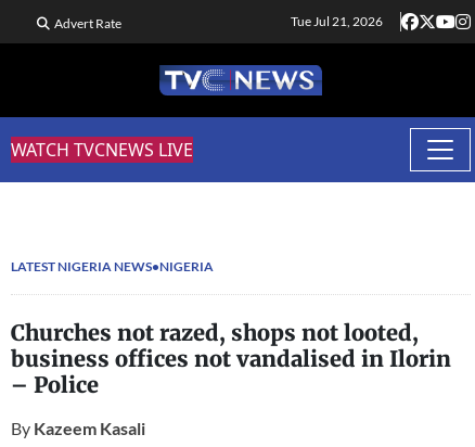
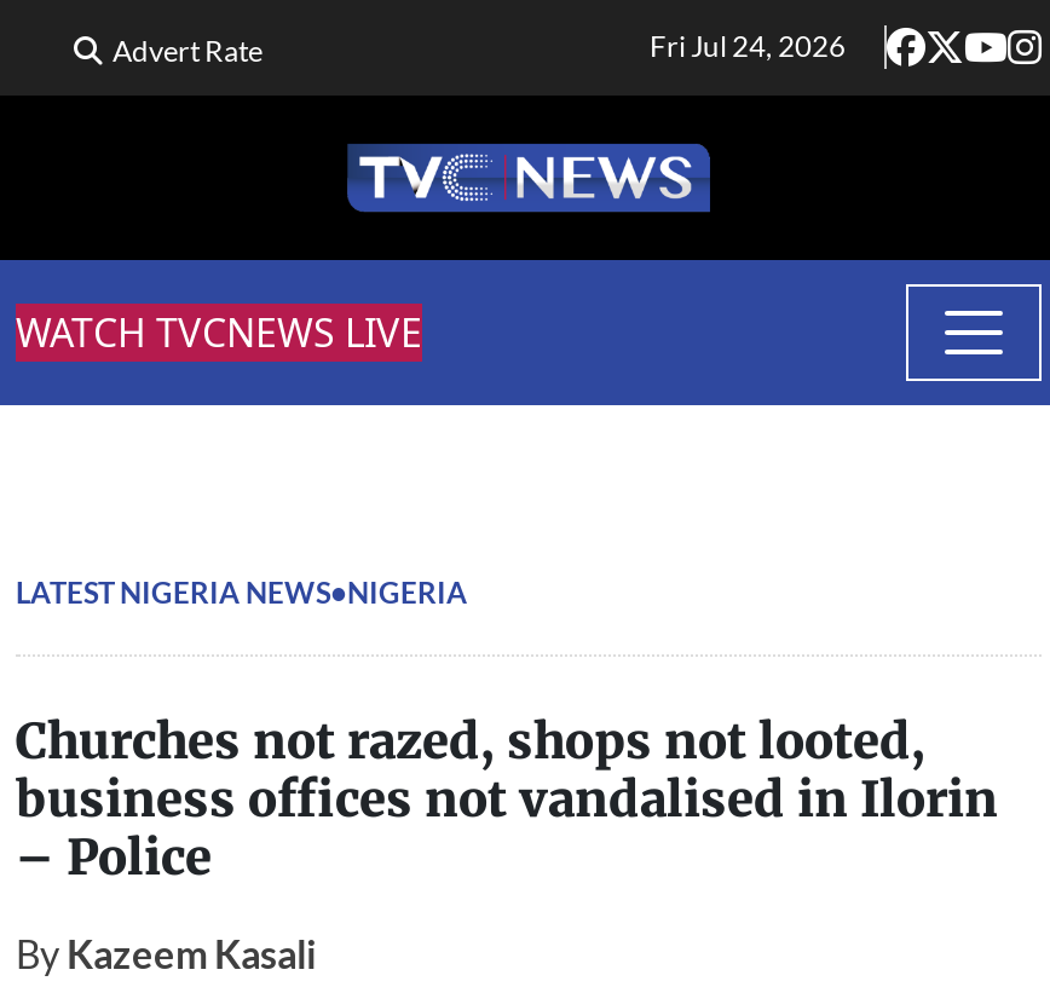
[291,13,383,29] Tue Jul 21, 2026 -> [650,28,846,64] Fri Jul 24, 2026

